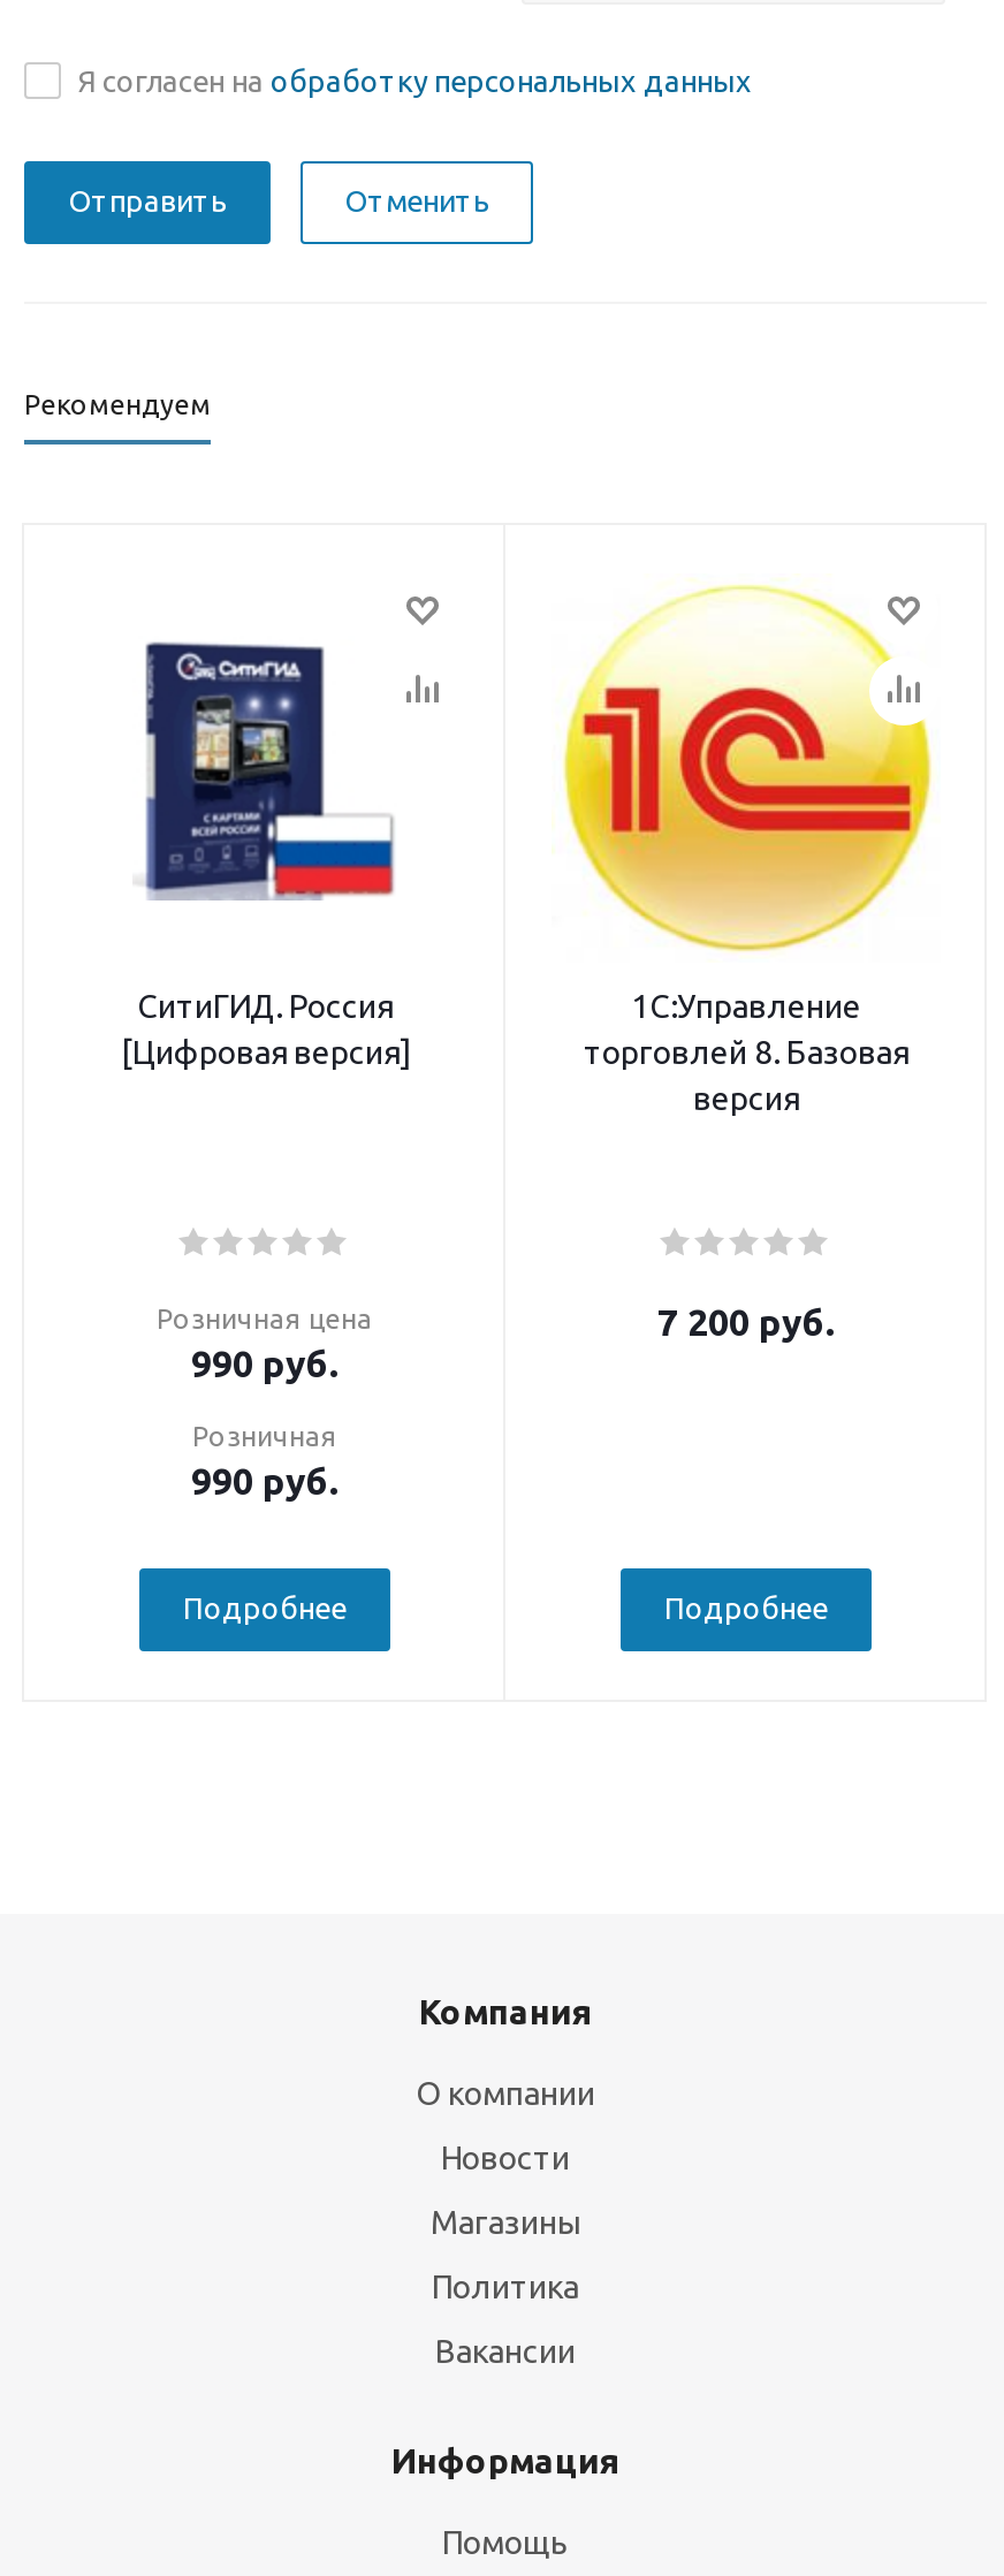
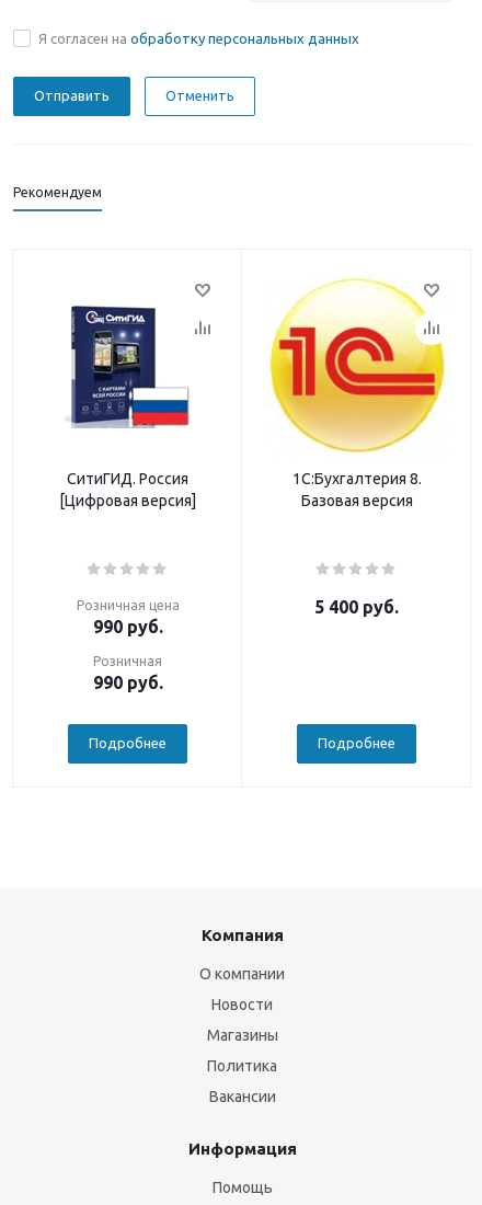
[584,988,908,1117] 1С:Управление | торговлей 8. Базовая | версия -> [292,470,421,509] 1С:Бухгалтерия 8. | Базовая версия
[657,1301,835,1343] 7 200 руб. -> [314,597,399,617] 5 400 руб.

